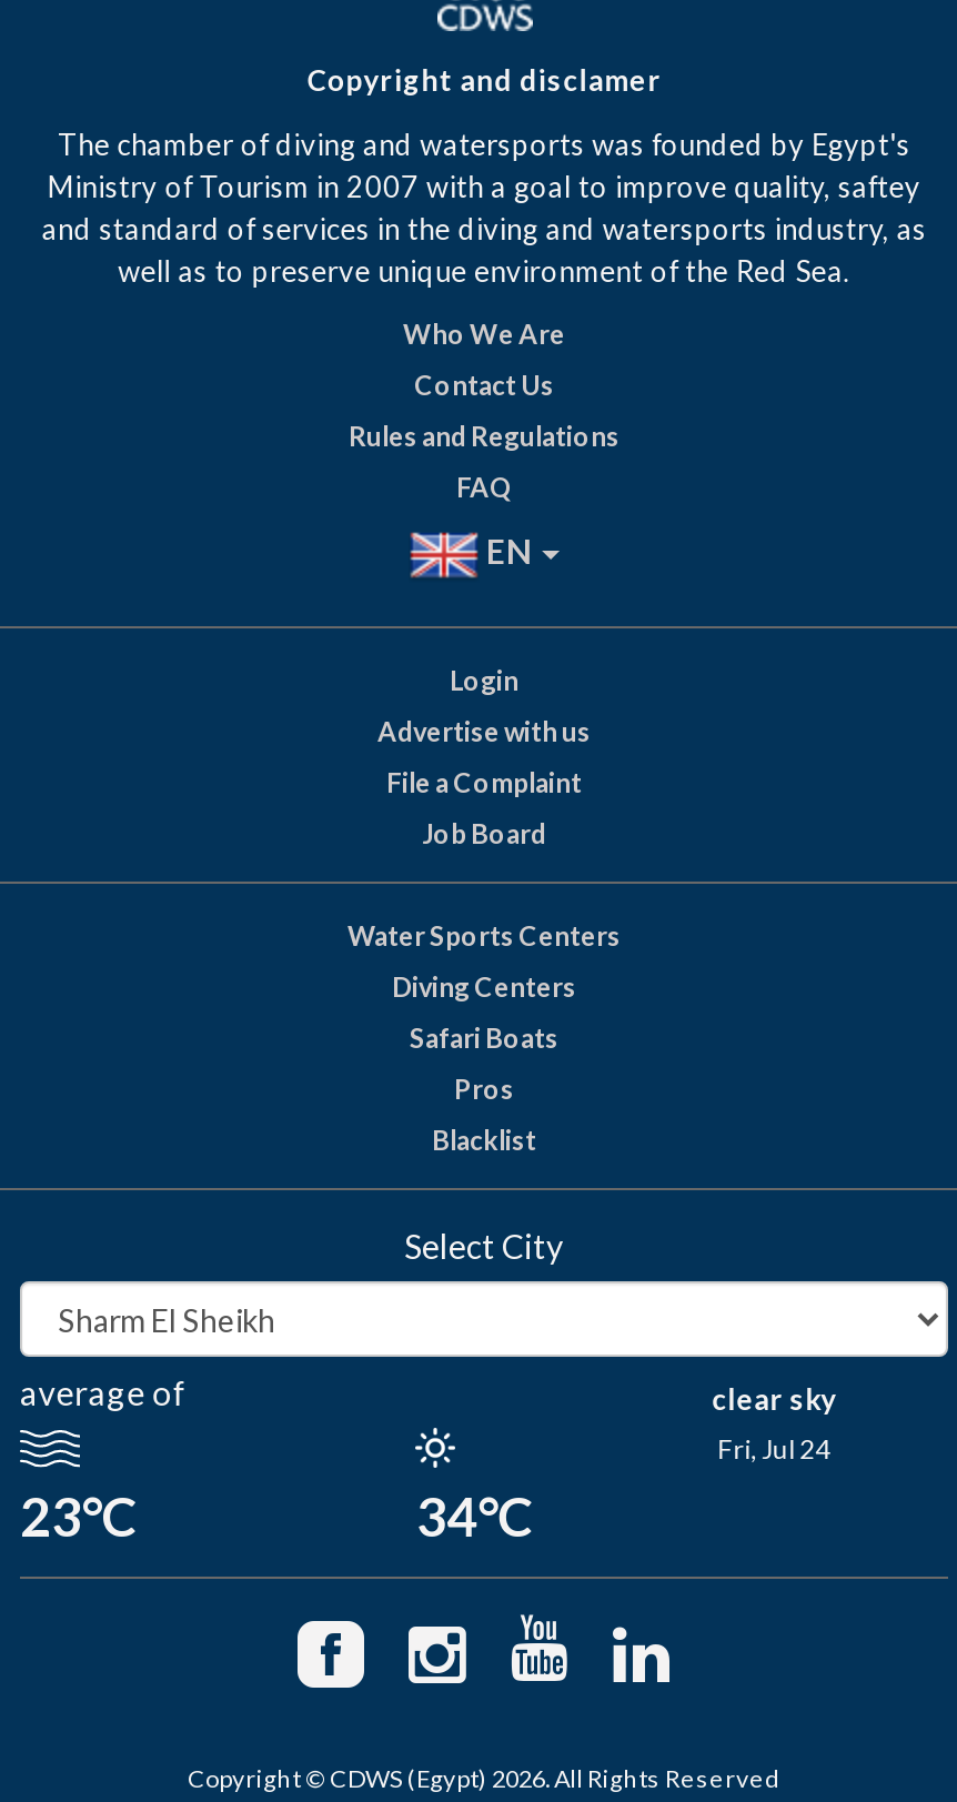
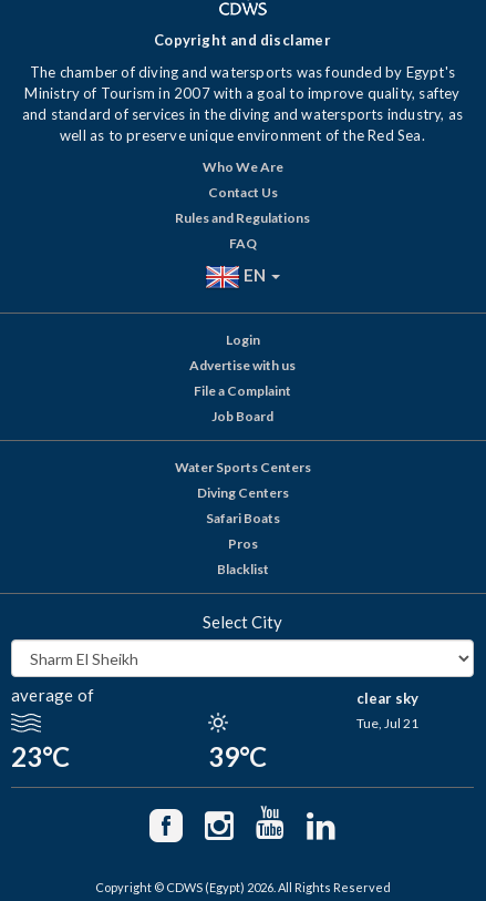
[718,1433,831,1466] Fri, Jul 24 -> [356,715,418,732] Tue, Jul 21
[416,1483,534,1548] 34°C -> [208,740,267,772] 39°C

